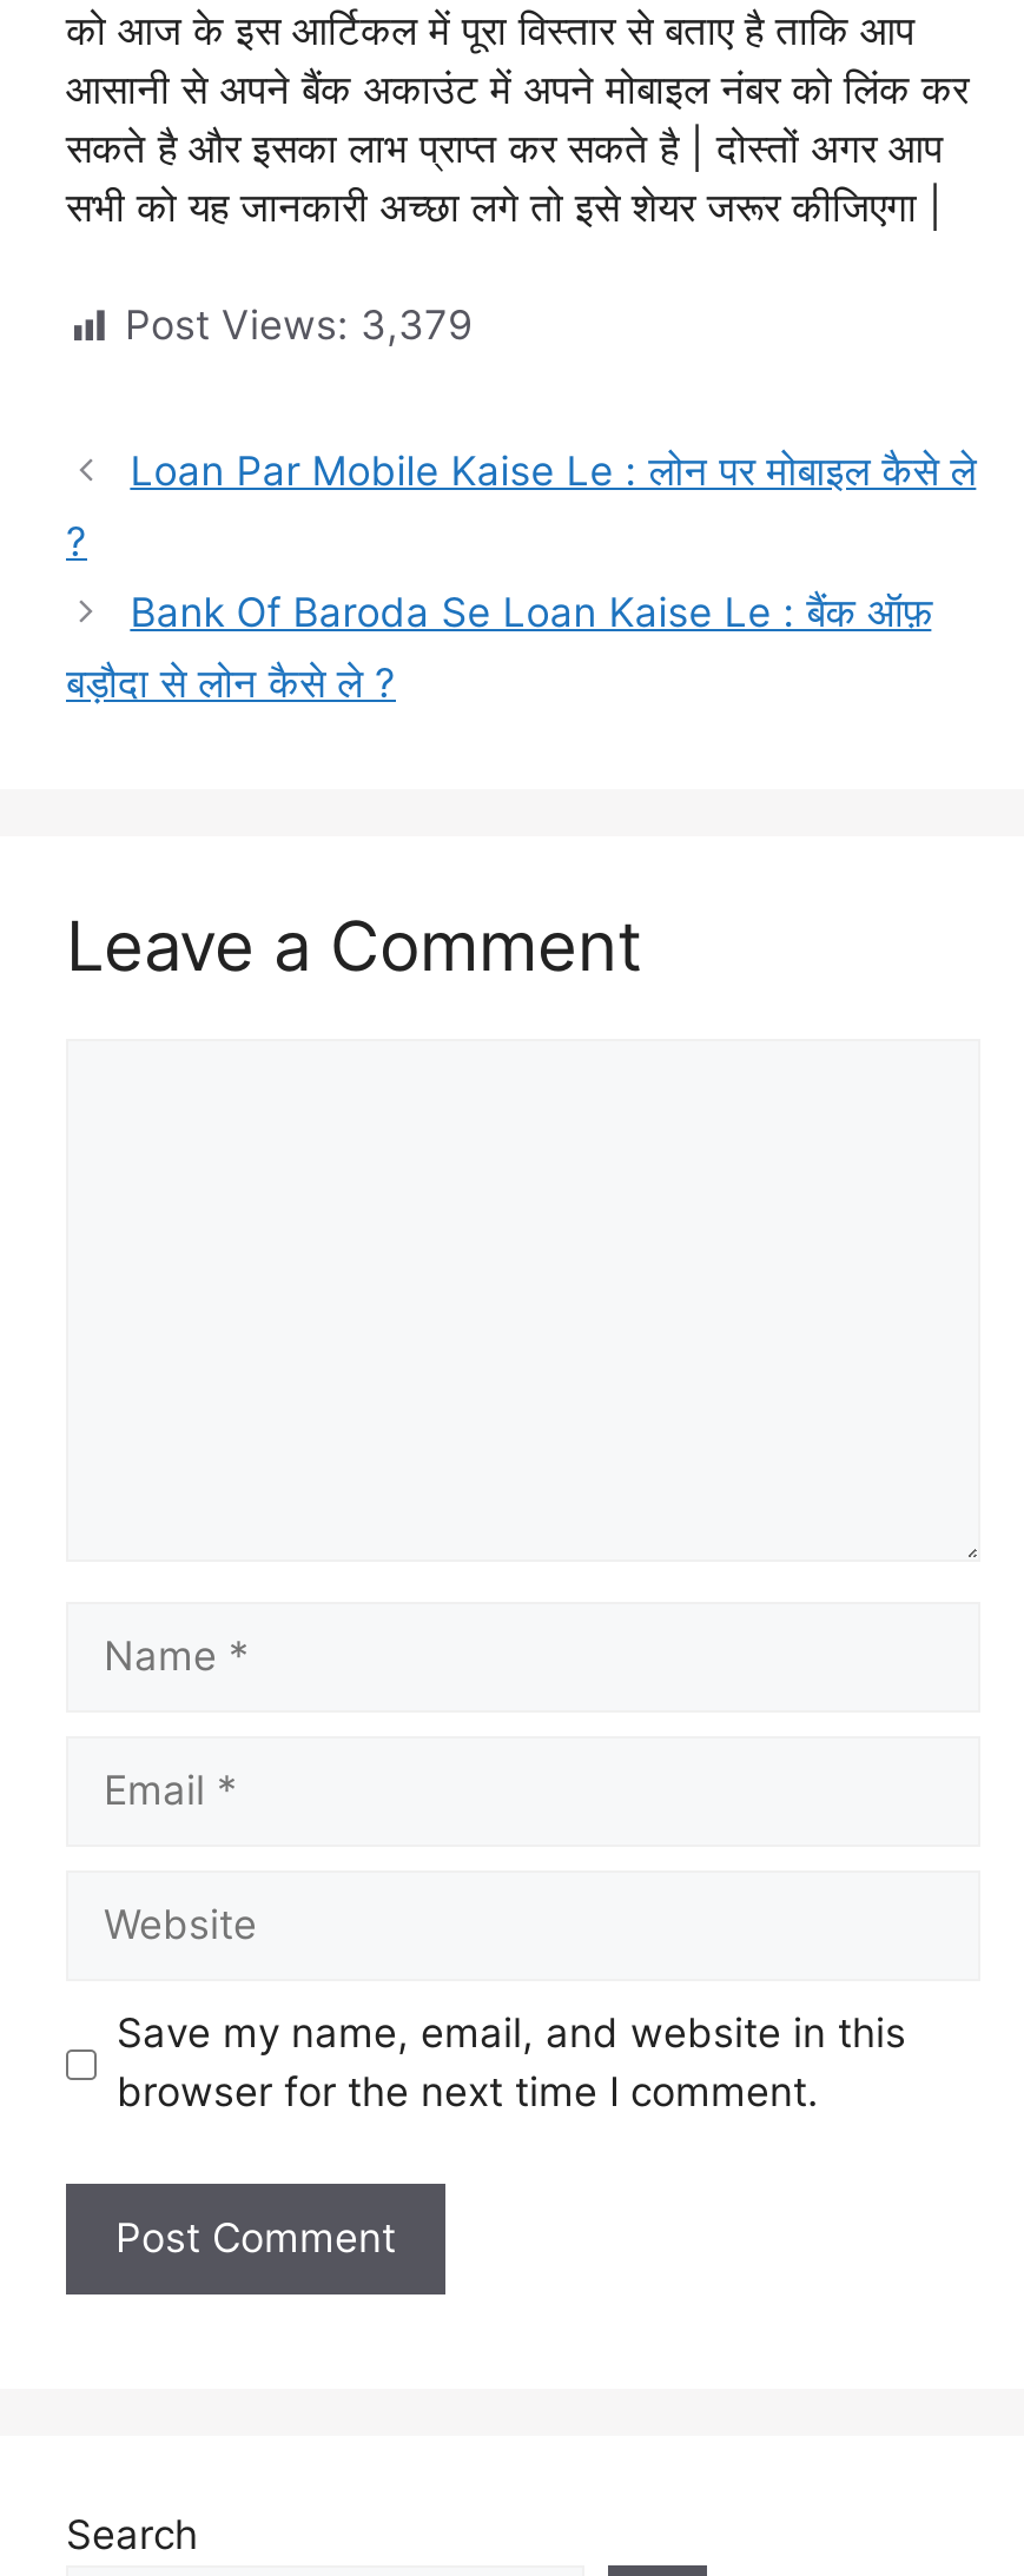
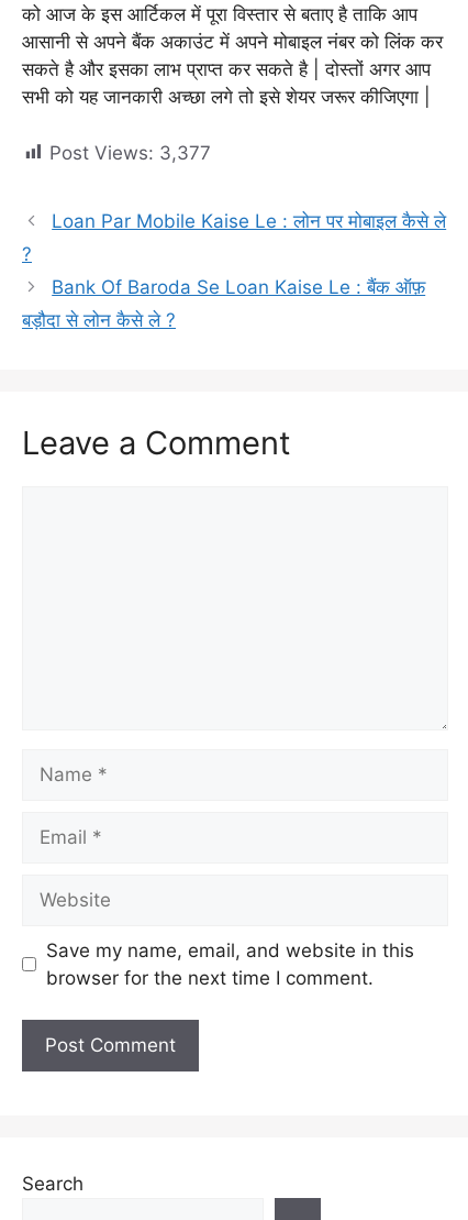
[125,303,474,350] Post Views: 3,379 -> [49,141,211,163] Post Views: 3,377

